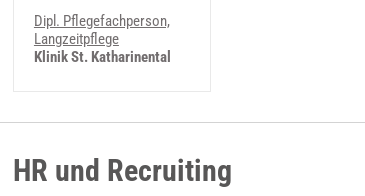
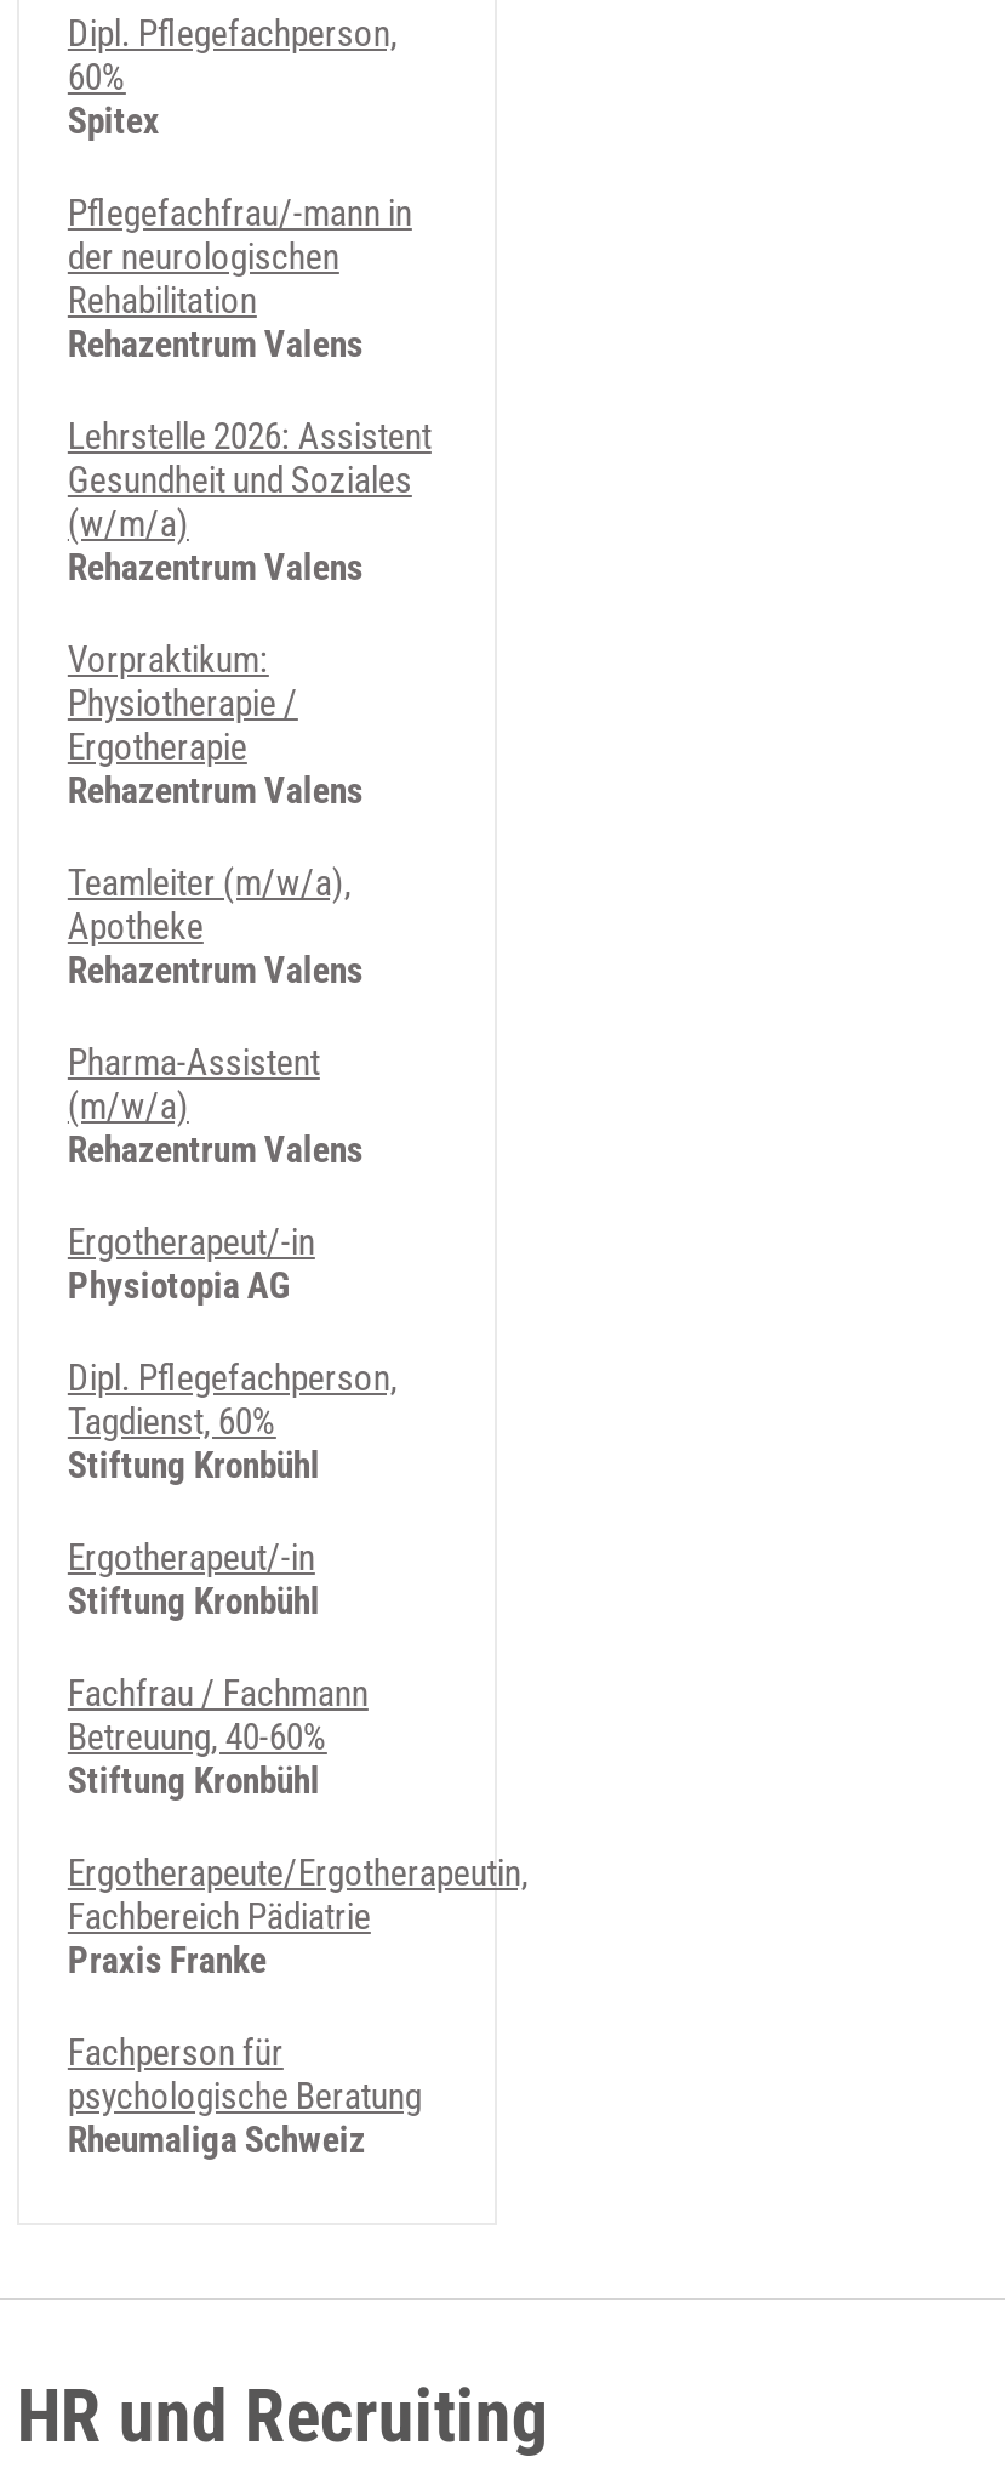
[34,30,171,66] Langzeitpflege | Klinik St. Katharinental -> [68,56,528,2162] 60% | Spitex | Pflegefachfrau/-mann in | der neurologischen | Rehabilitation | Rehazentrum Valens | Lehrstelle 2026: Assistent | Gesundheit und Soziales | (w/m/a) | Rehazentrum Valens | Vorpraktikum: | Physiotherapie / | Ergotherapie | Rehazentrum Valens | Teamleiter (m/w/a), | Apotheke | Rehazentrum Valens | Pharma-Assistent | (m/w/a) | Rehazentrum Valens | Ergotherapeut/-in | Physiotopia AG | Dipl. Pflegefachperson, | Tagdienst, 60% | Stiftung Kronbühl | Ergotherapeut/-in | Stiftung Kronbühl | Fachfrau / Fachmann | Betreuung, 40-60% | Stiftung Kronbühl | Ergotherapeute/Ergotherapeutin, | Fachbereich Pädiatrie | Praxis Franke | Fachperson für | psychologische Beratung | Rheumaliga Schweiz

